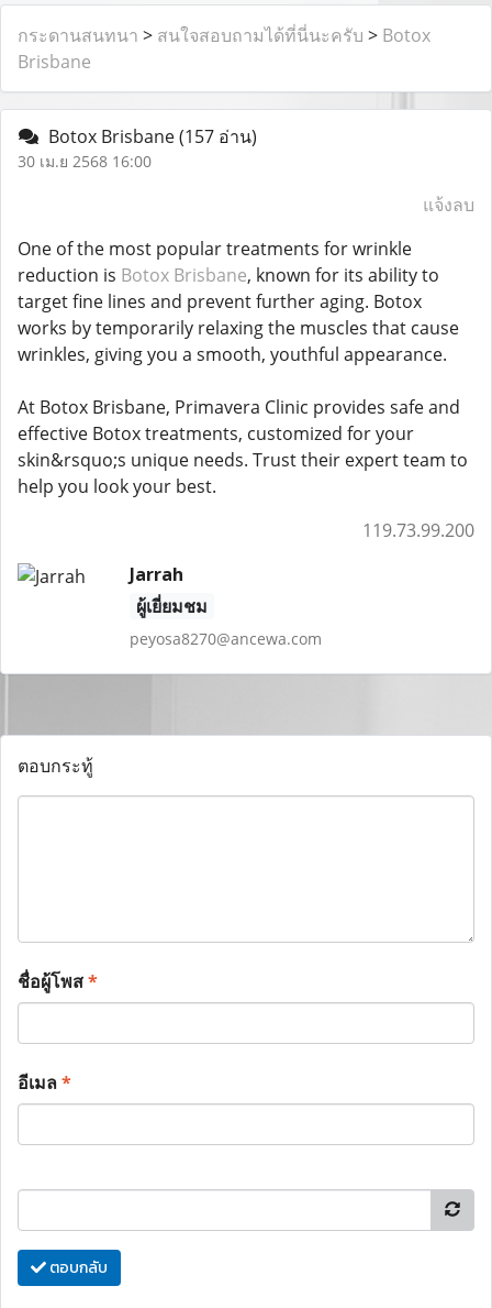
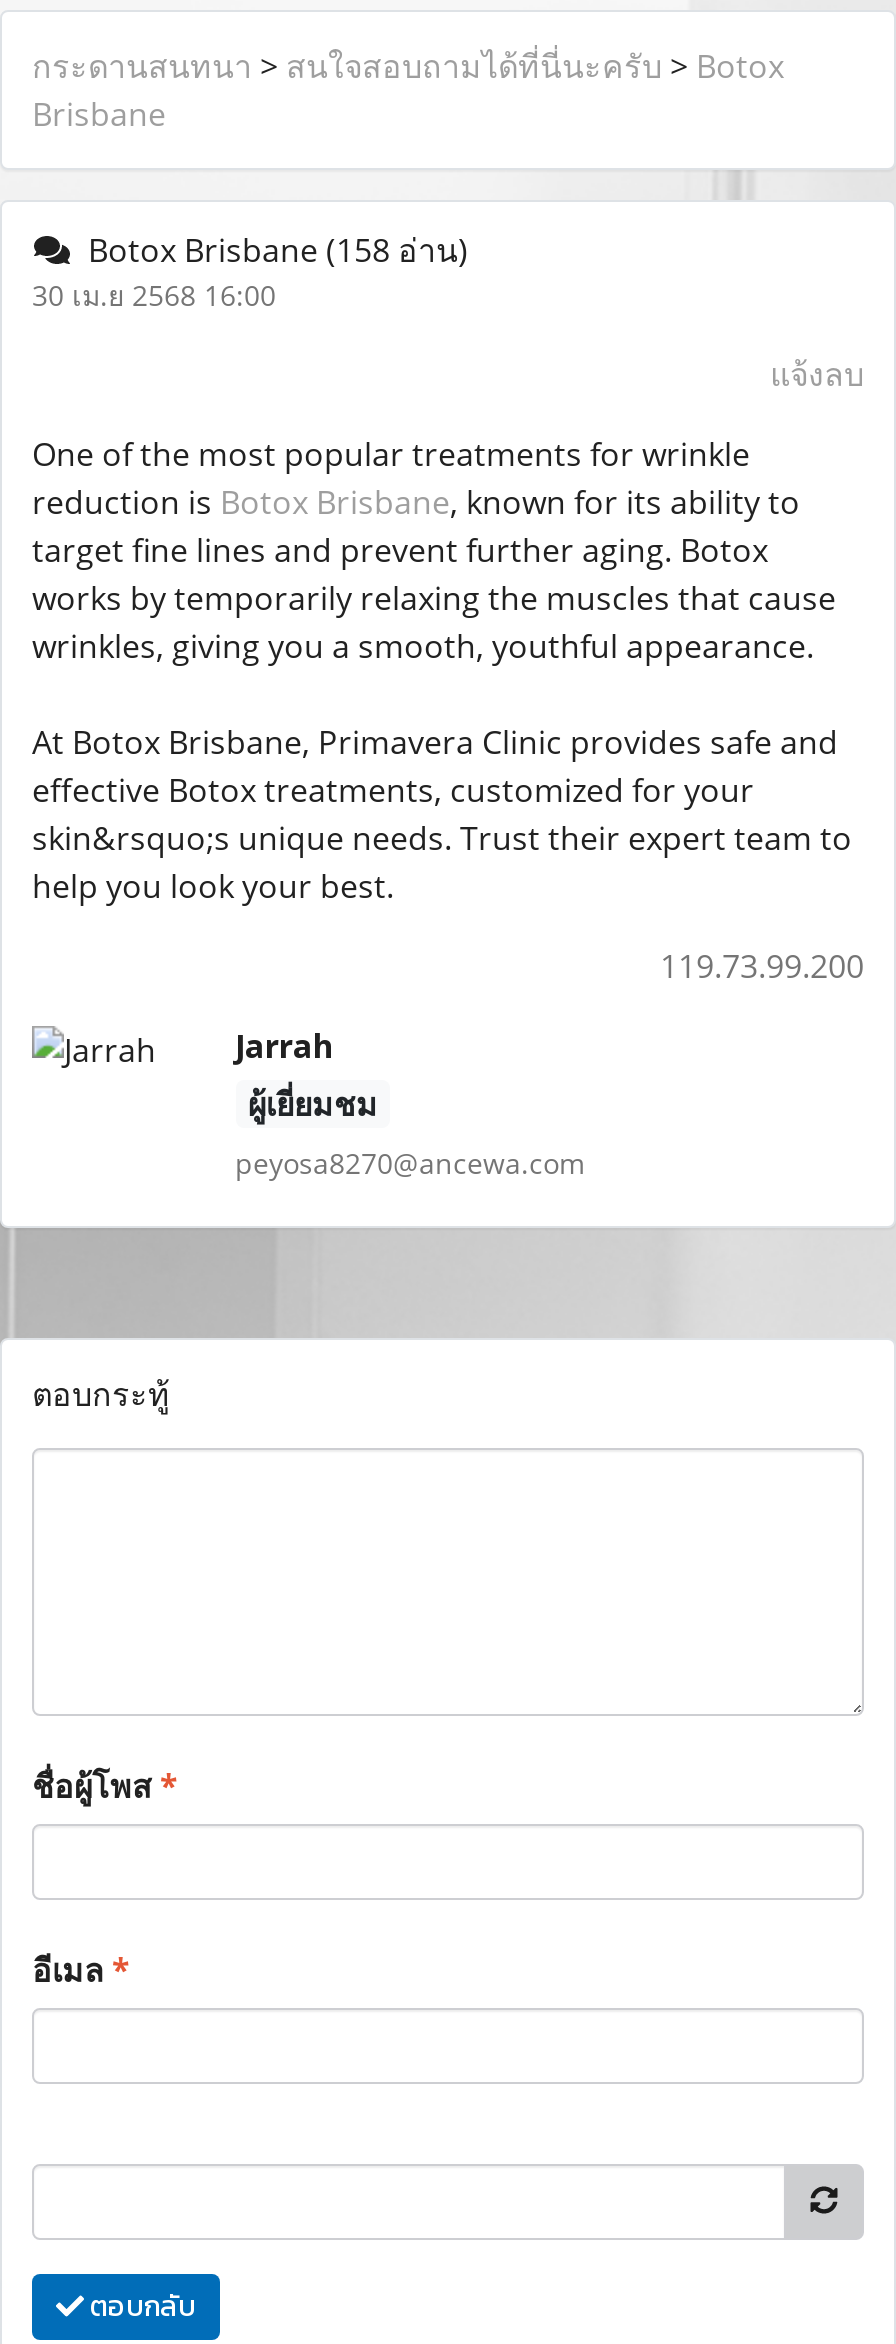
[40,125,257,149] Botox Brisbane (157 อ่าน) -> [72,228,468,272] Botox Brisbane (158 อ่าน)

